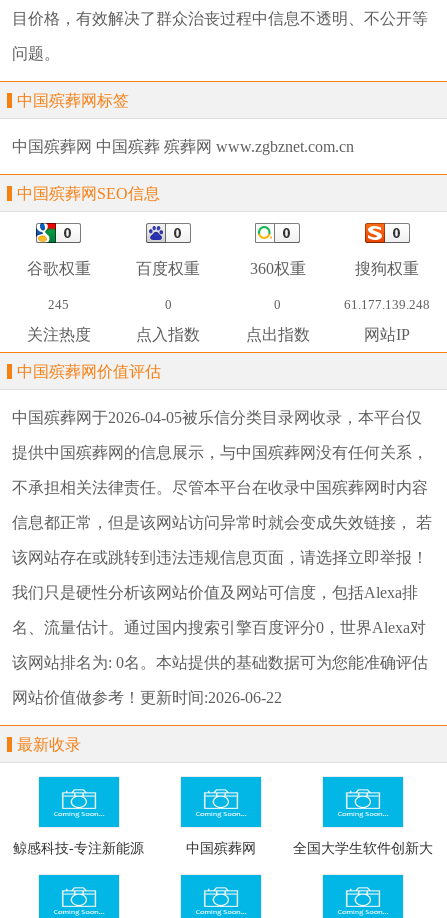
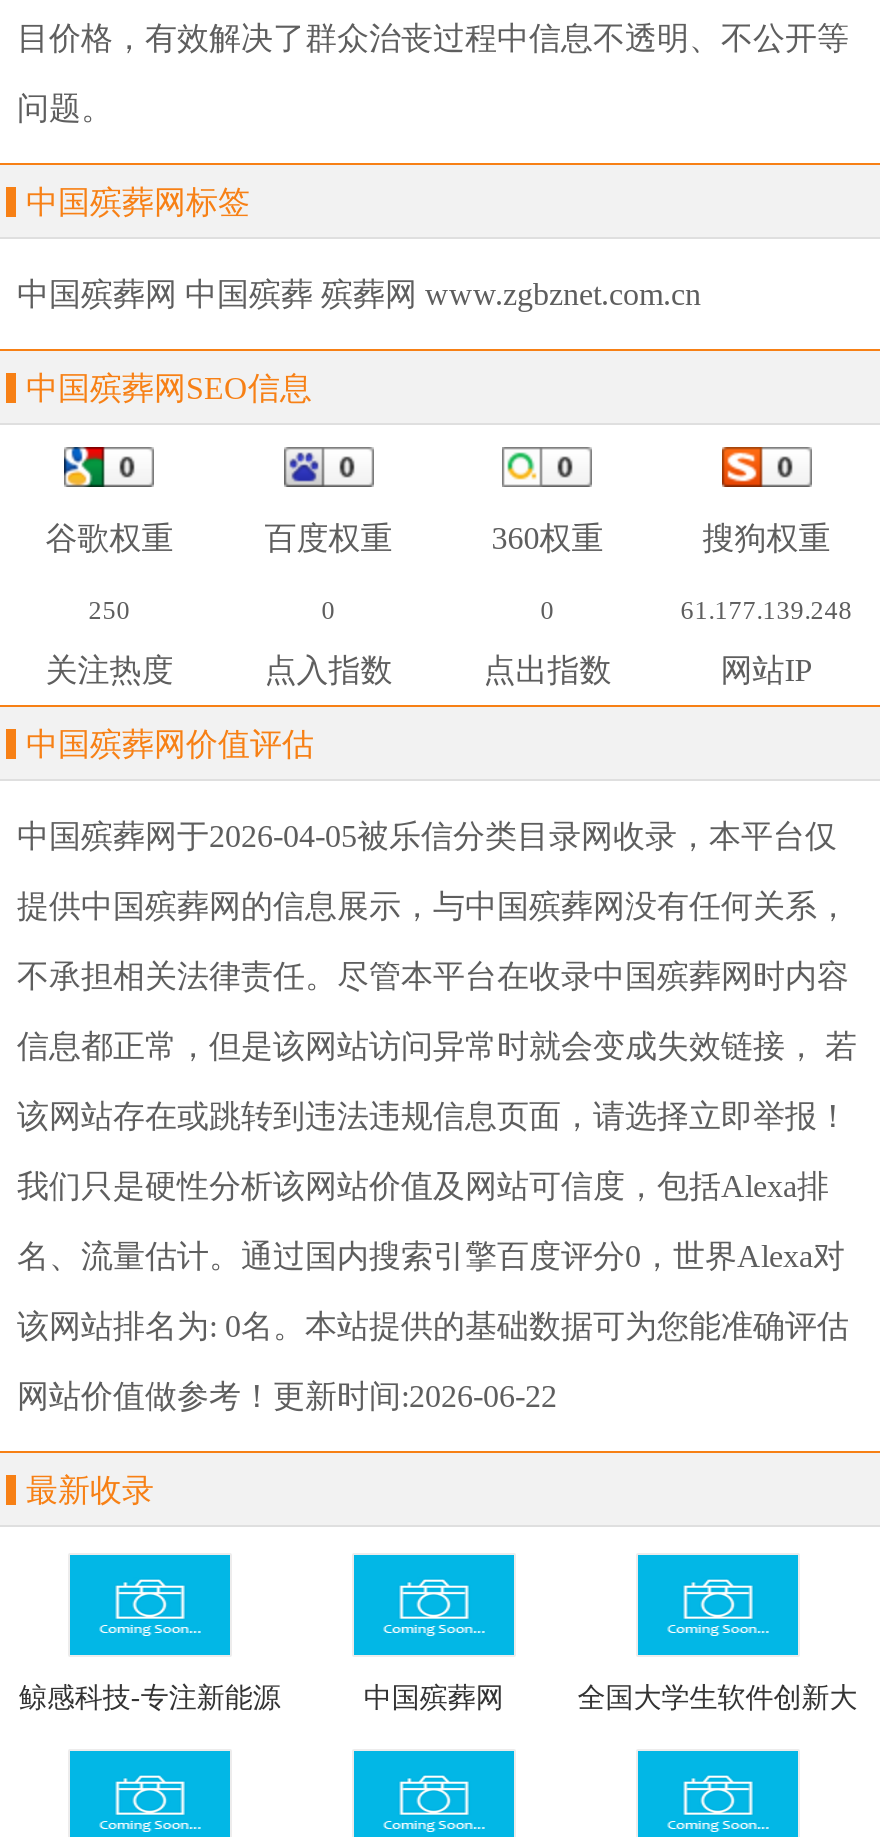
[48,297,69,312] 245 -> [88,595,130,625] 250

